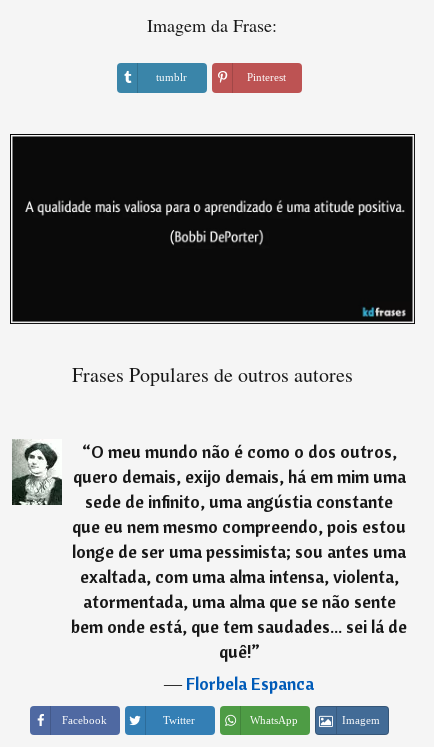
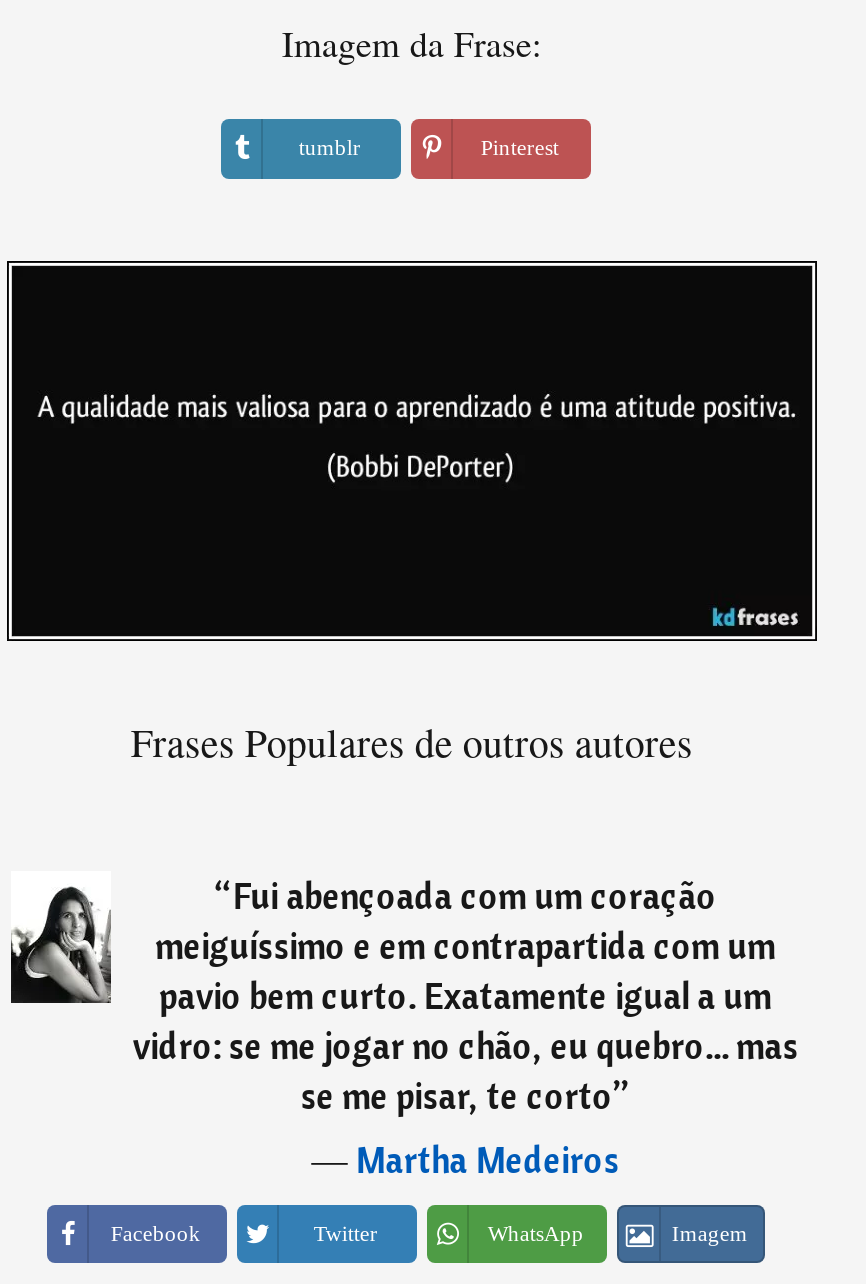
[11,439,407,695] [image] | “O meu mundo não é como o dos outros, | quero demais, exijo demais, há em mim uma | sede de infinito, uma angústia constante | que eu nem mesmo compreendo, pois estou | longe de ser uma pessimista; sou antes uma | exaltada, com uma alma intensa, violenta, | atormentada, uma alma que se não sente | bem onde está, que tem saudades... sei lá de | quê!” | ― Florbela Espanca -> [13,873,798,1183] [image] | “Fui abençoada com um coração | meiguíssimo e em contrapartida com um | pavio bem curto. Exatamente igual a um | vidro: se me jogar no chão, eu quebro... mas | se me pisar, te corto” | ― Martha Medeiros

